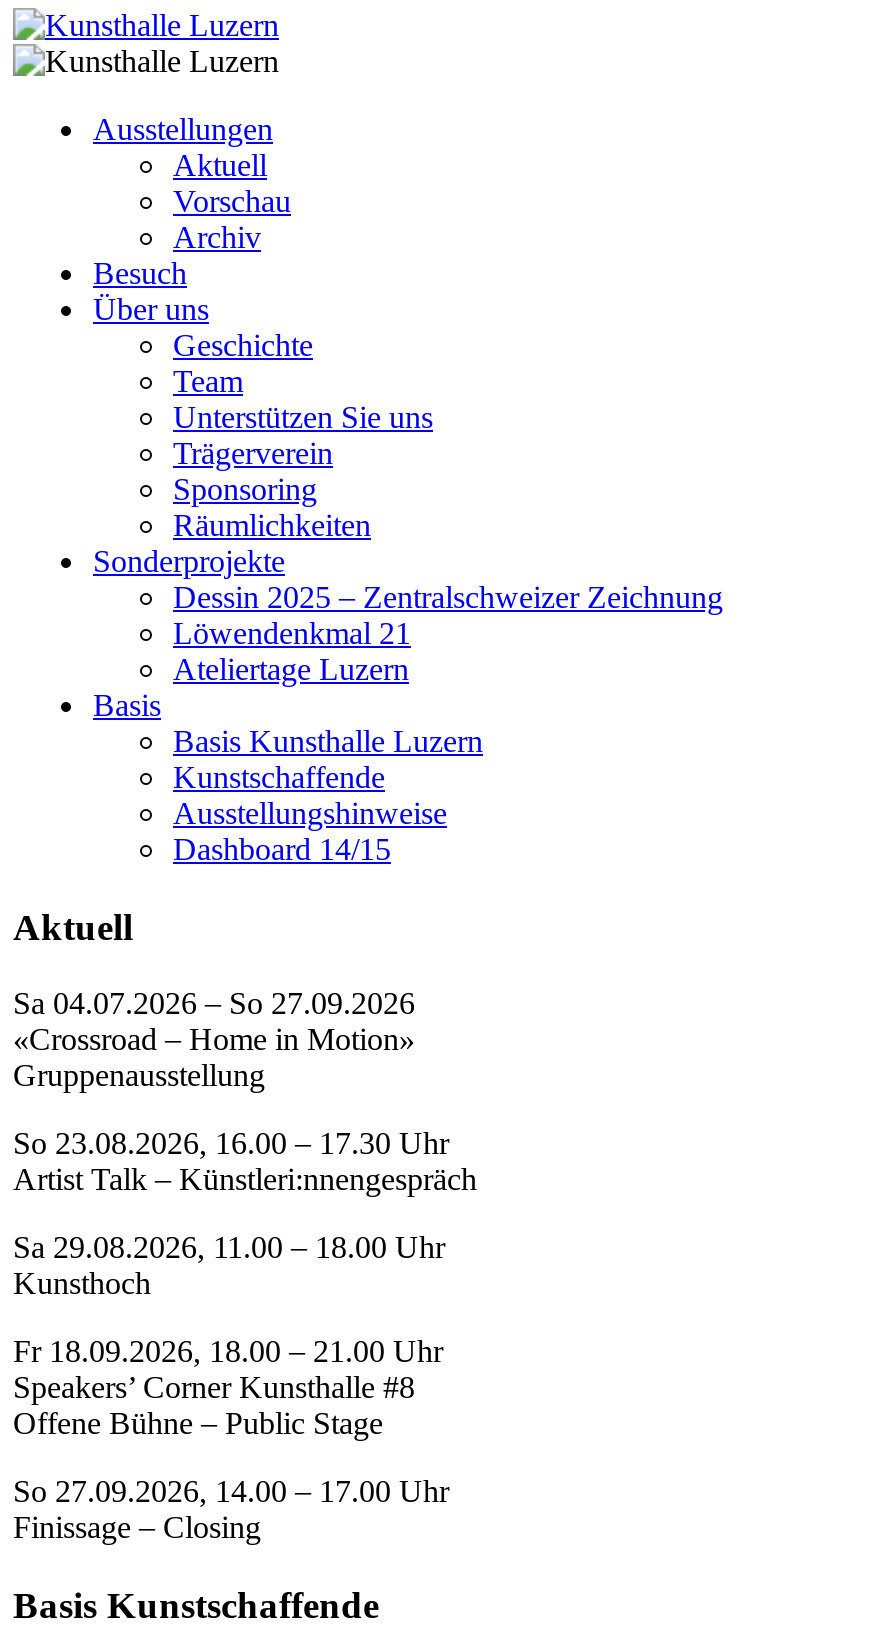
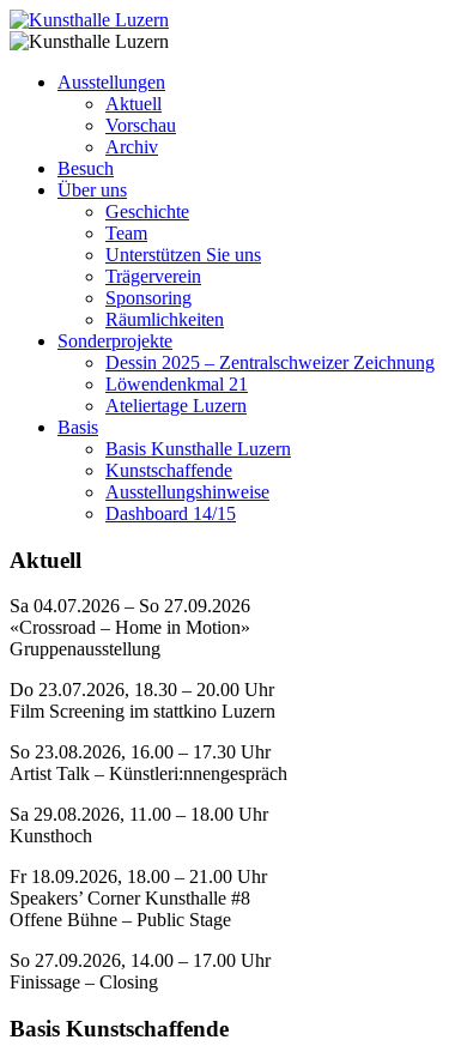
none -> [10,680,275,722] Do 23.07.2026, 18.30 – 20.00 Uhr | Film Screening im stattkino Luzern

